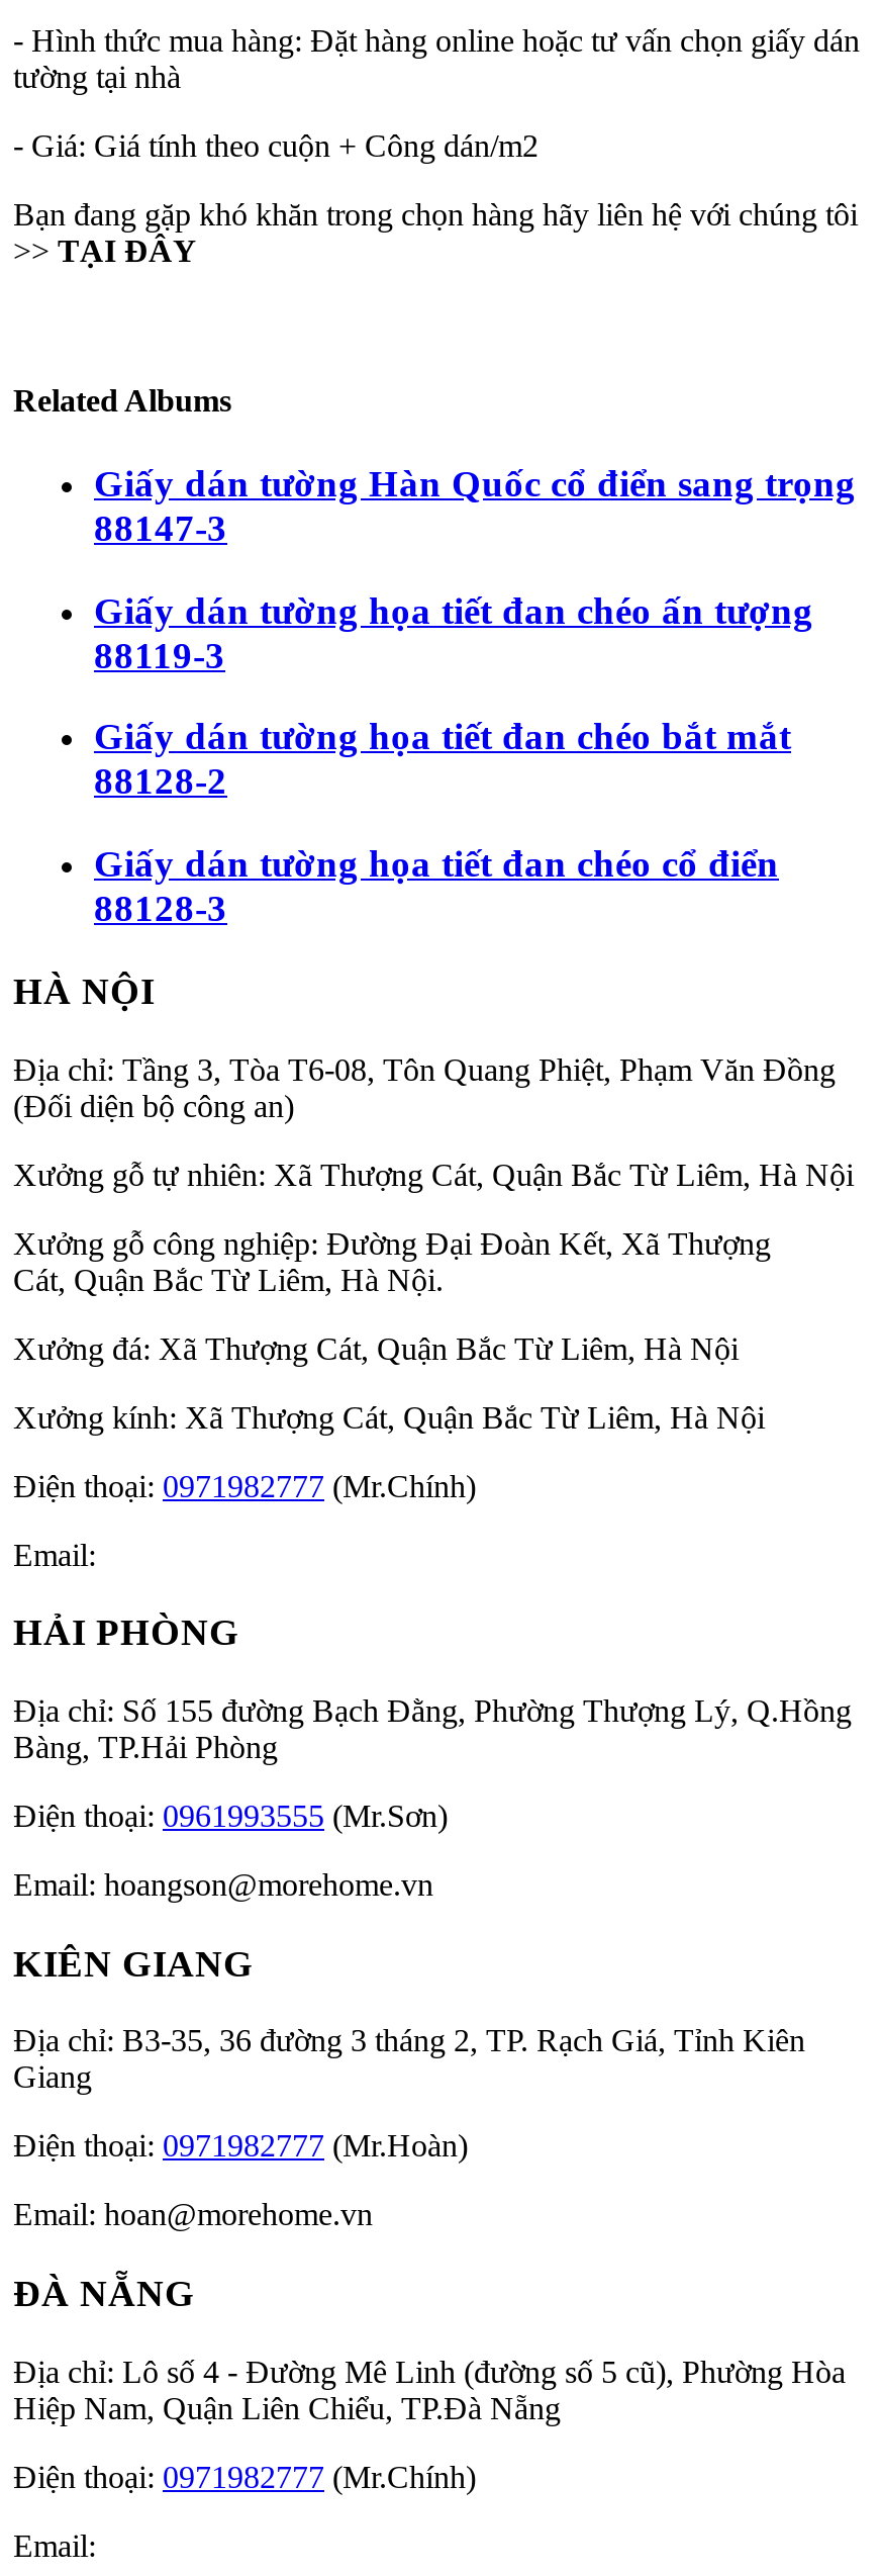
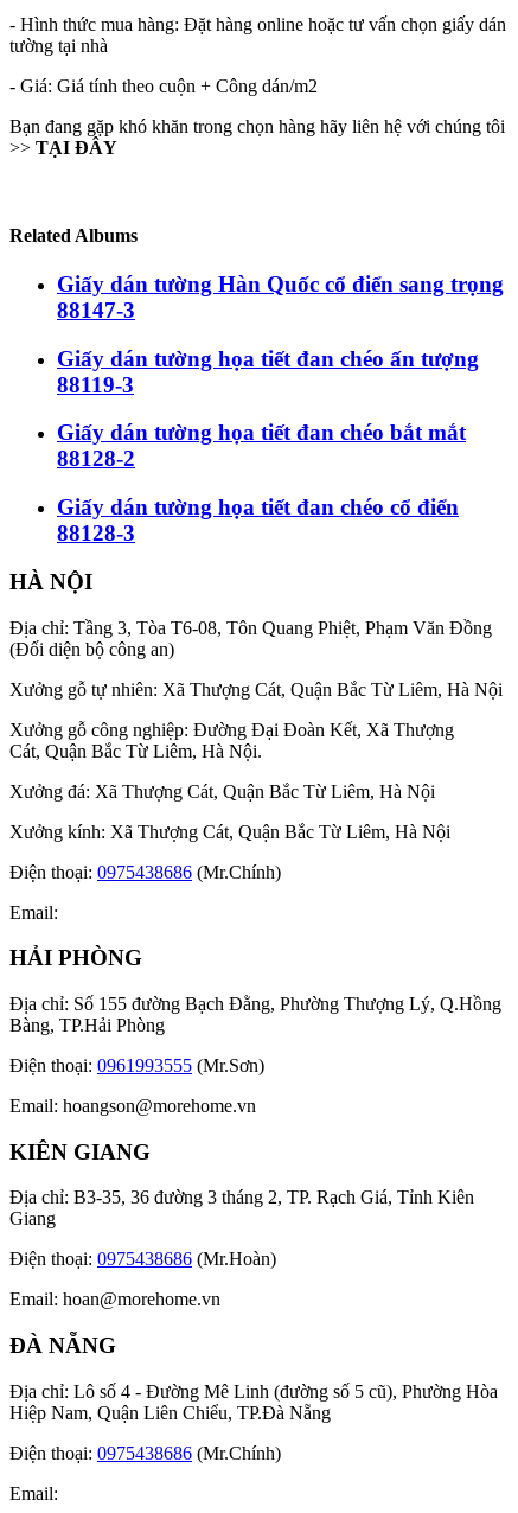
[13,1468,476,1503] Điện thoại: 0971982777 (Mr.Chính) -> [9,862,281,882] Điện thoại: 0975438686 (Mr.Chính)
[13,2129,468,2163] Điện thoại: 0971982777 (Mr.Hoàn) -> [9,1249,276,1269] Điện thoại: 0975438686 (Mr.Hoàn)
[13,2460,476,2494] Điện thoại: 0971982777 (Mr.Chính) -> [9,1443,281,1463] Điện thoại: 0975438686 (Mr.Chính)

